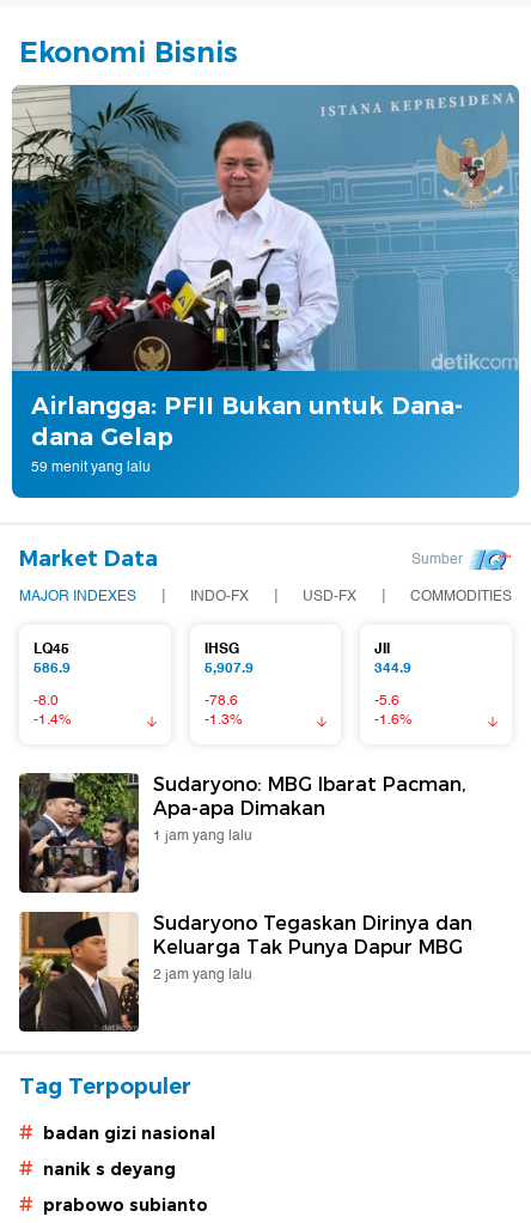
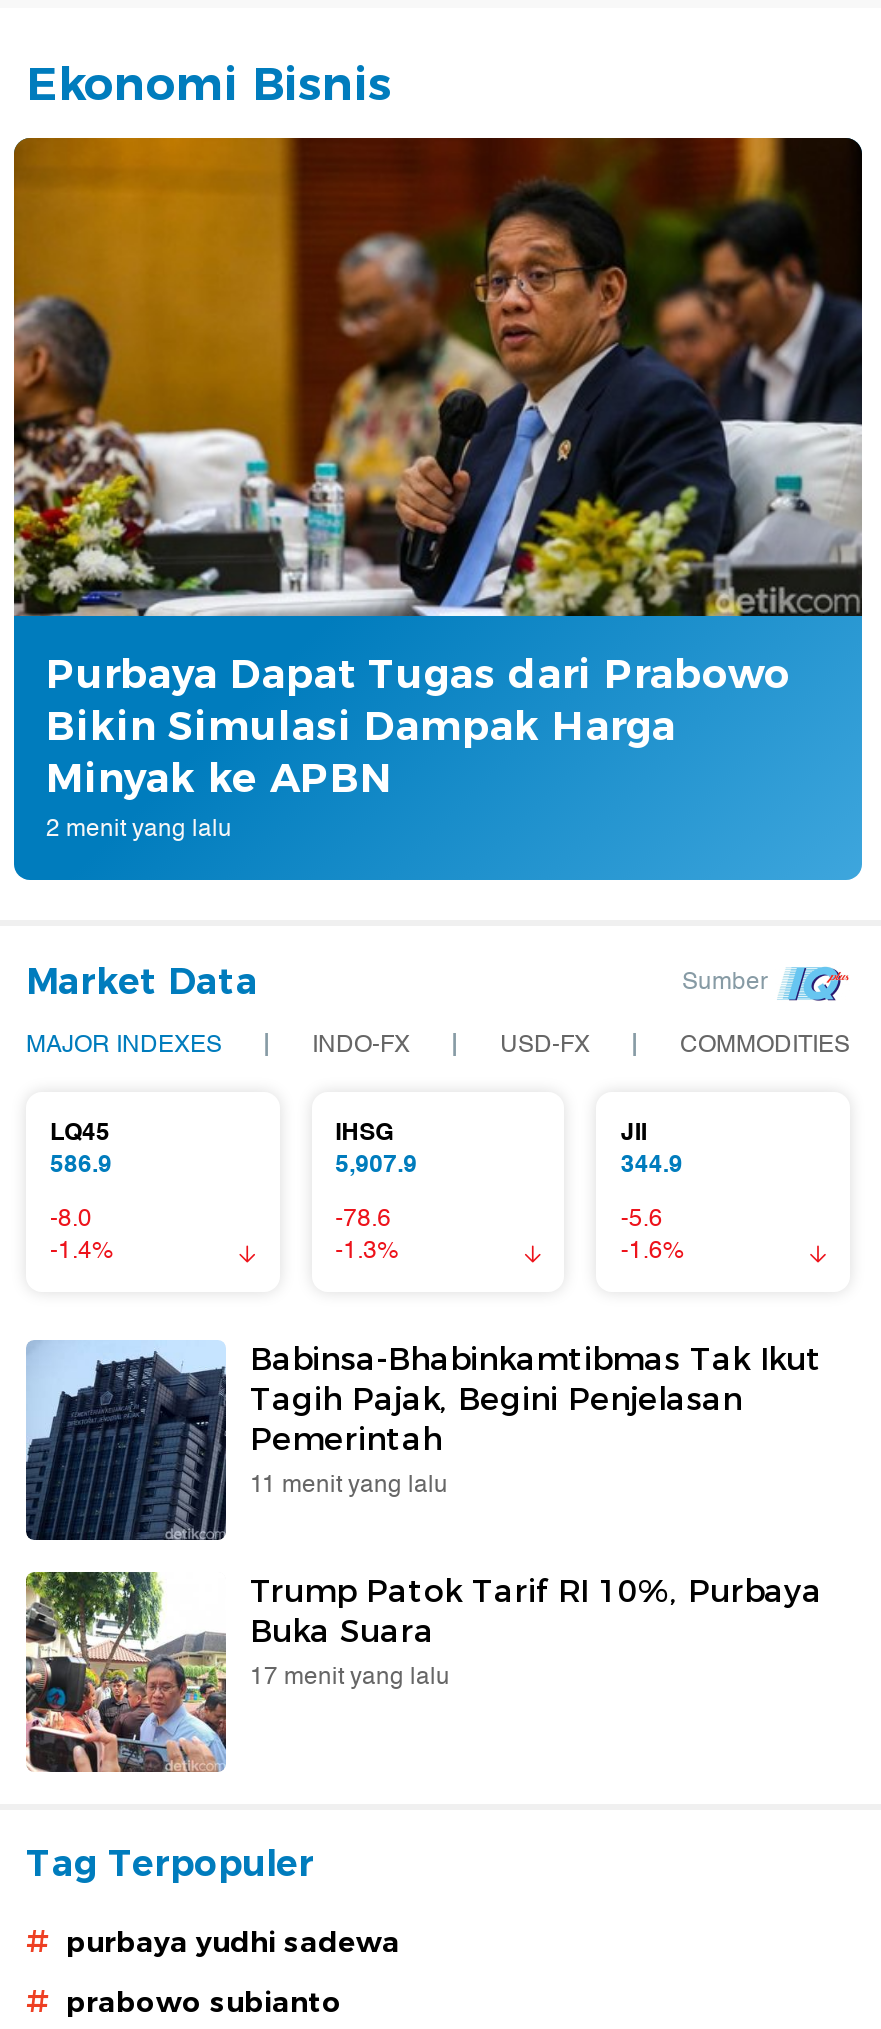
[11,84,520,478] [image] | Airlangga: PFII Bukan untuk Dana- | dana Gelap | 59 menit yang lalu -> [12,136,864,847] [image] | Purbaya Dapat Tugas dari Prabowo | Bikin Simulasi Dampak Harga | Minyak ke APBN | 2 menit yang lalu
moved [19,545,512,731] -> [26,959,850,1269]: Market Data | Sumber | MAJOR INDEXES | ... | -5.6 | -1.6%
[18,772,466,894] [image] | Sudaryono: MBG Ibarat Pacman, | Apa-apa Dimakan | 1 jam yang lalu -> [24,1339,822,1542] [image] | Babinsa-Bhabinkamtibmas Tak Ikut | Tagih Pajak, Begini Penjelasan | Pemerintah | 11 menit yang lalu
[18,911,472,1033] [image] | Sudaryono Tegaskan Dirinya dan | Keluarga Tak Punya Dapur MBG | 2 jam yang lalu -> [24,1570,822,1774] [image] | Trump Patok Tarif RI 10%, Purbaya | Buka Suara | 17 menit yang lalu
moved [19,1073,191,1099] -> [26,1841,314,1885]: Tag Terpopuler
[19,1121,215,1179] # badan gizi nasional | # nanik s deyang -> [26,1921,400,1959] # purbaya yudhi sadewa

